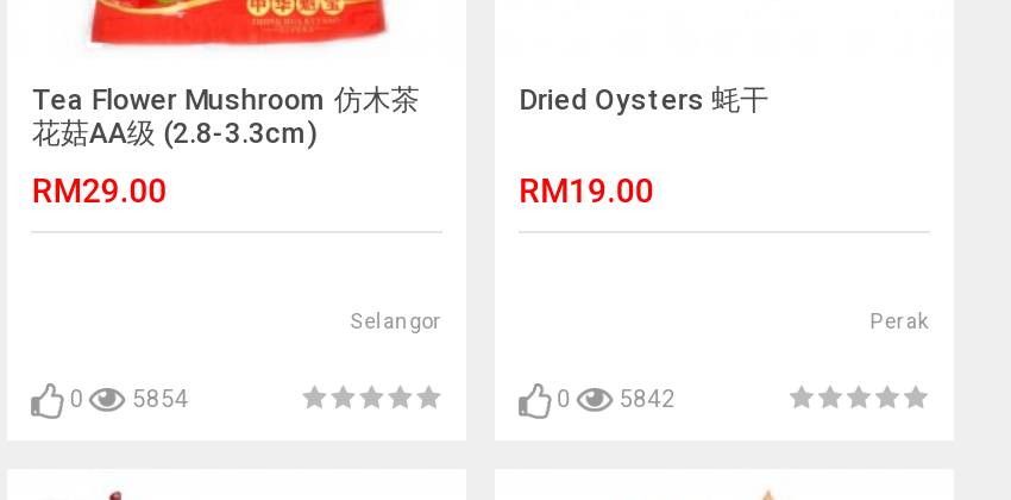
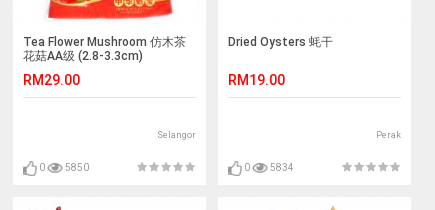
[65,385,189,411] 0 5854 -> [37,162,89,173] 0 5850
[552,385,676,411] 0 5842 -> [242,162,294,173] 0 5834

